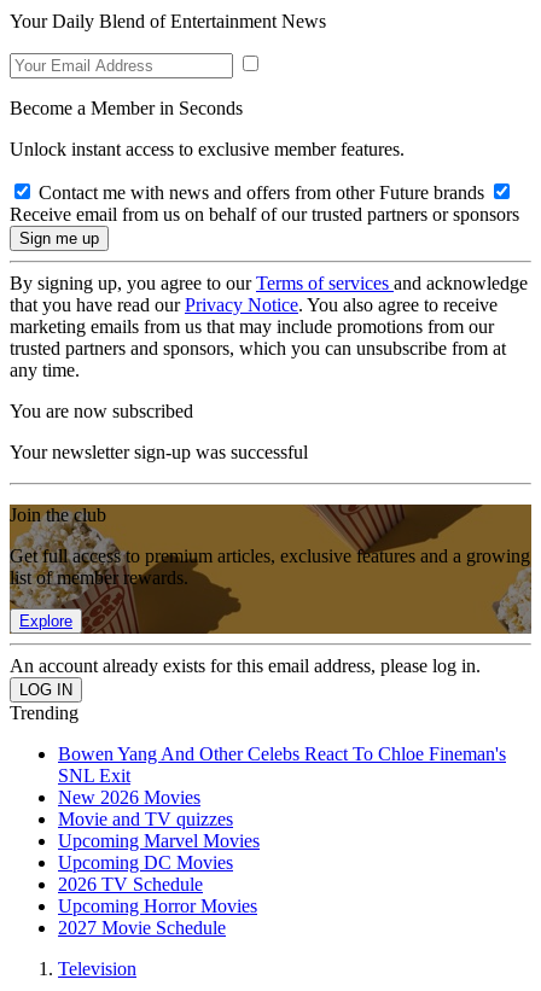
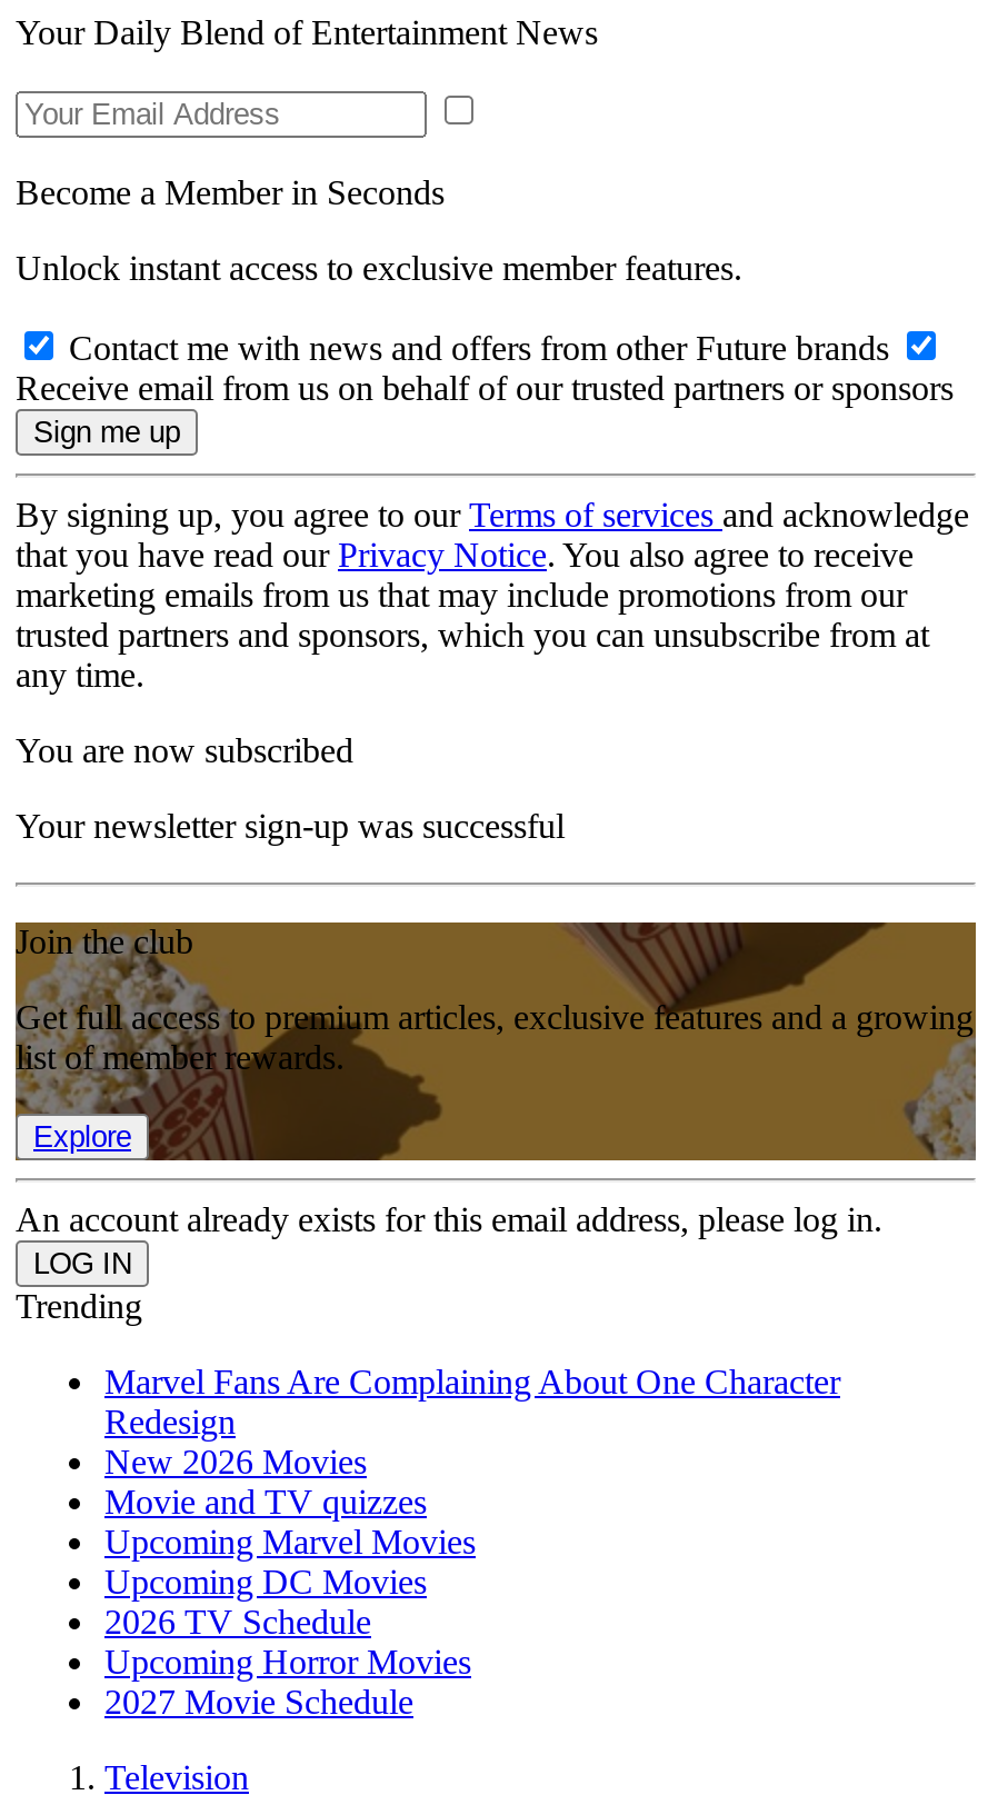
[58,744,506,786] Bowen Yang And Other Celebs React To Chloe Fineman's | SNL Exit -> [104,1363,840,1441] Marvel Fans Are Complaining About One Character | Redesign

